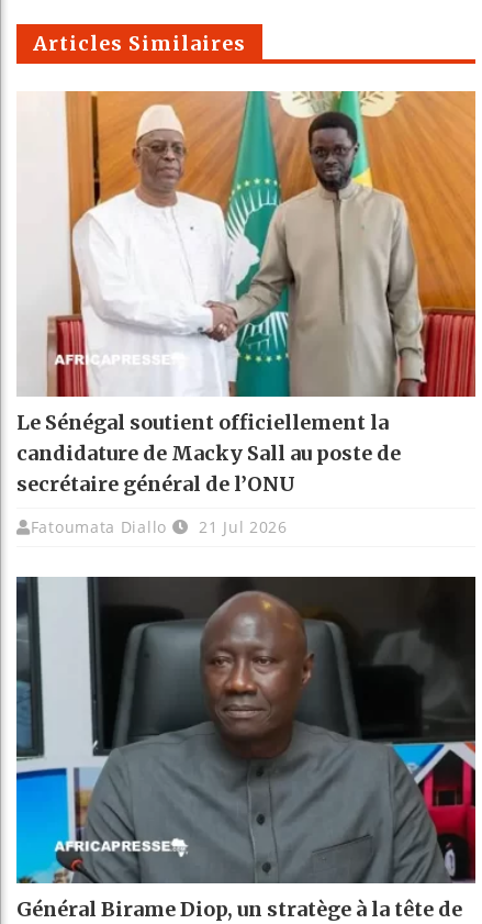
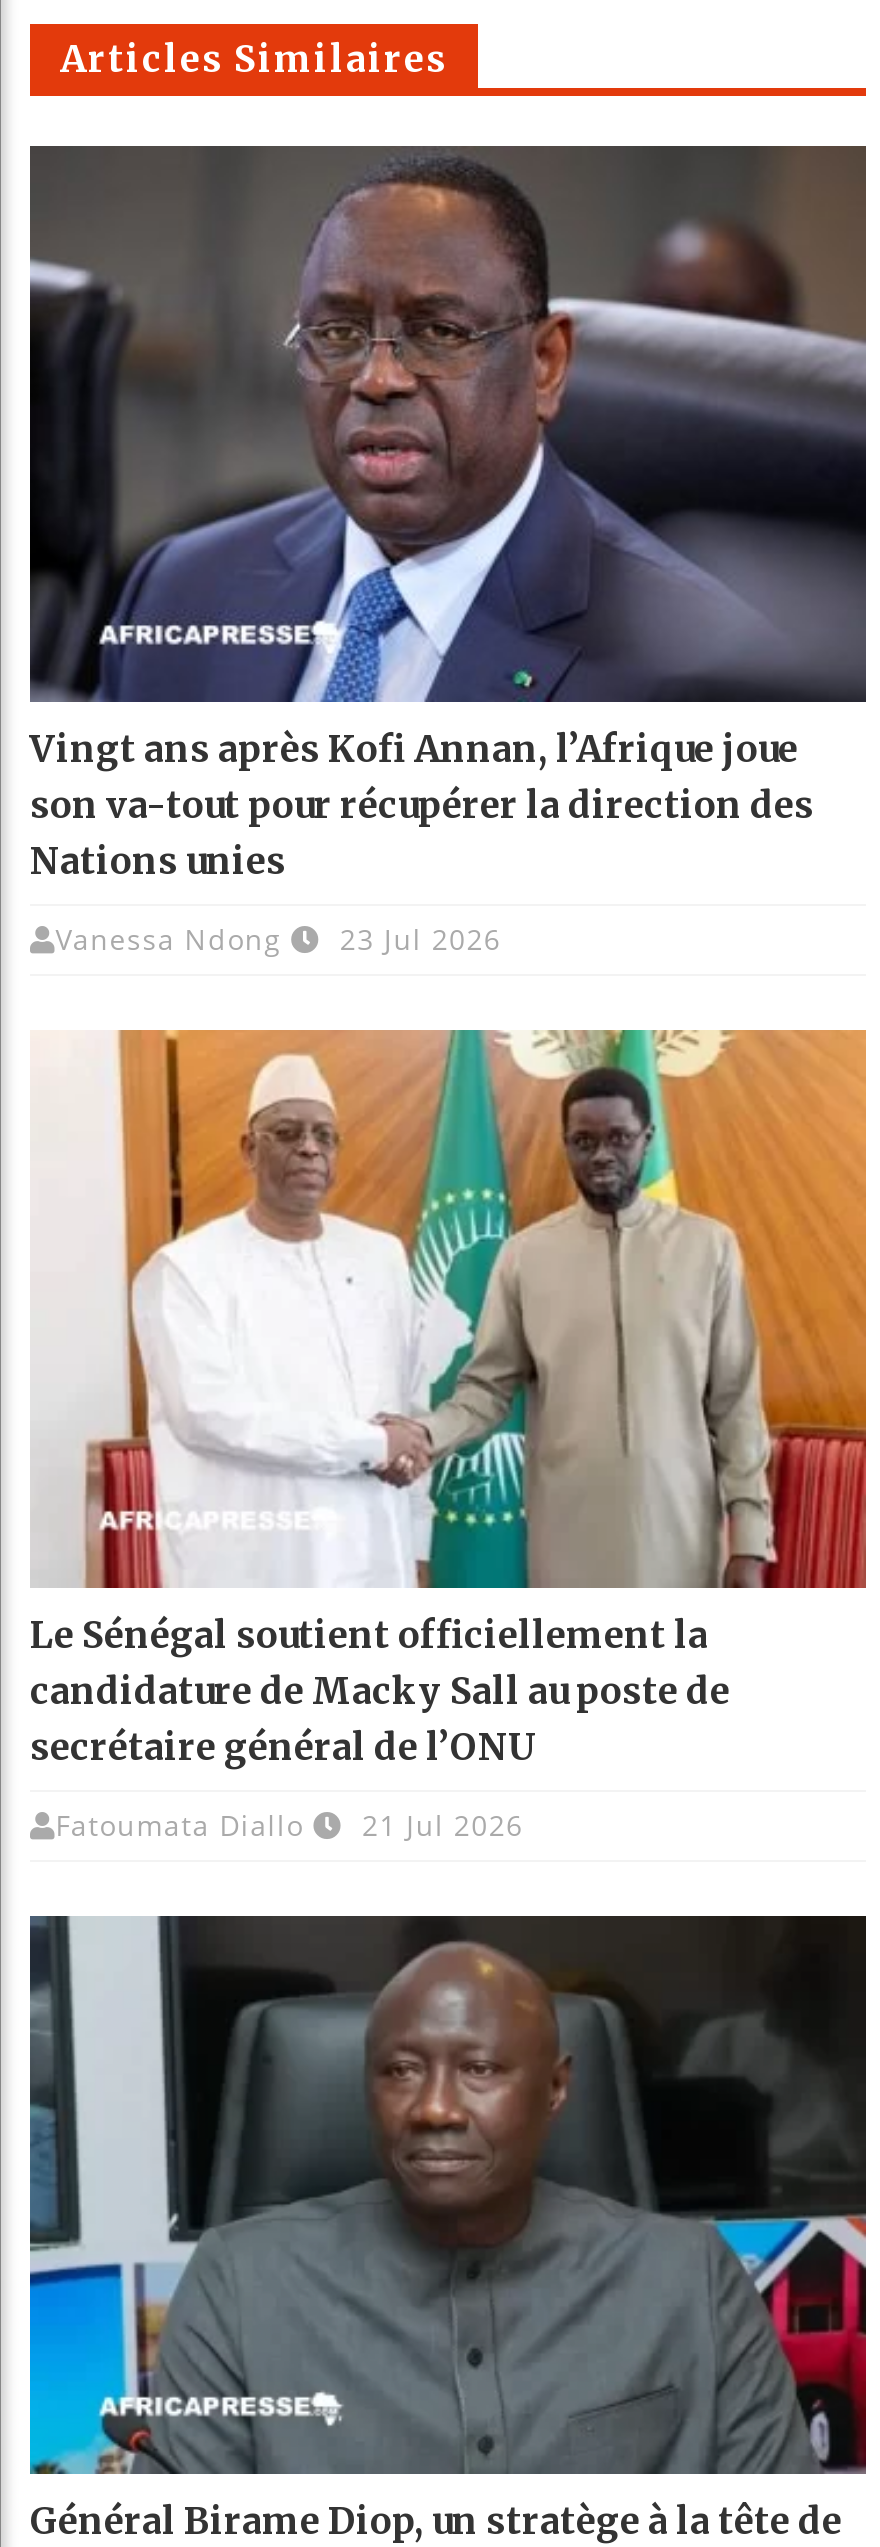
none -> [28,144,868,959] [image] | Vingt ans après Kofi Annan, l’Afrique joue | son va-tout pour récupérer la direction des | Nations unies | Vanessa Ndong | 23 Jul 2026

